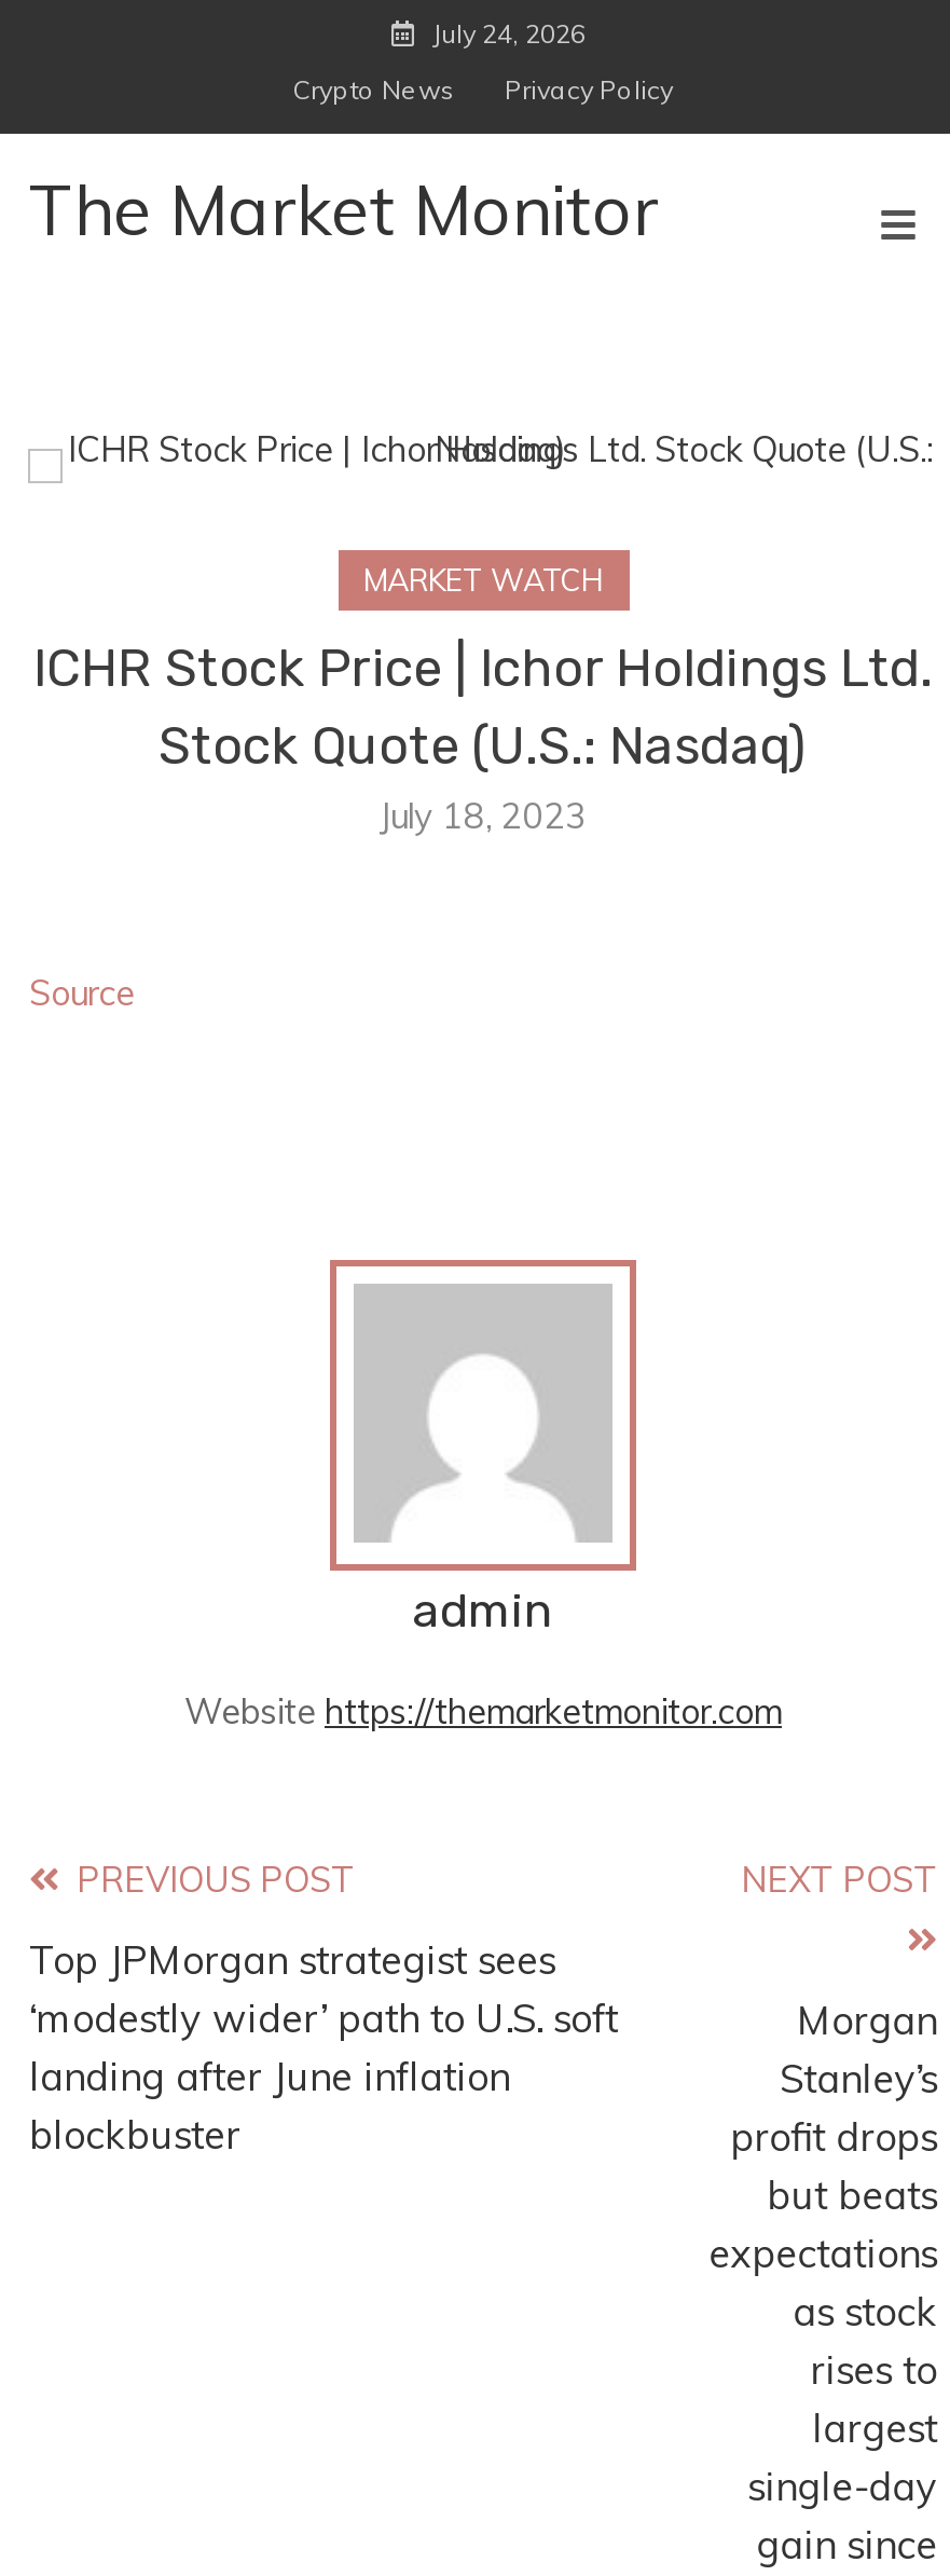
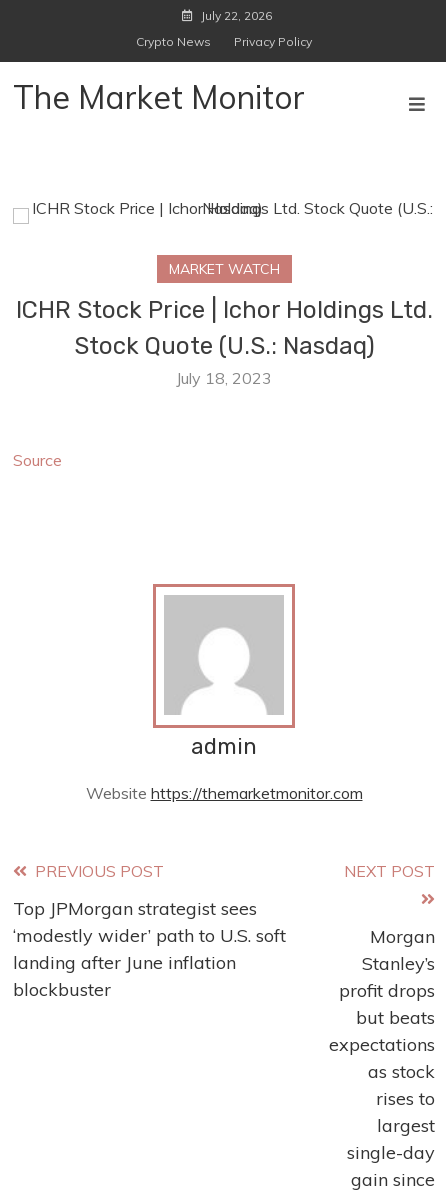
[426,17,586,50] July 24, 2026 -> [197,8,271,23] July 22, 2026

